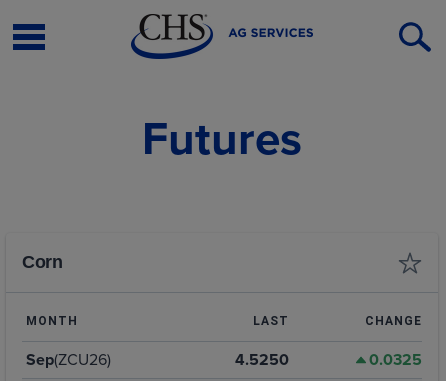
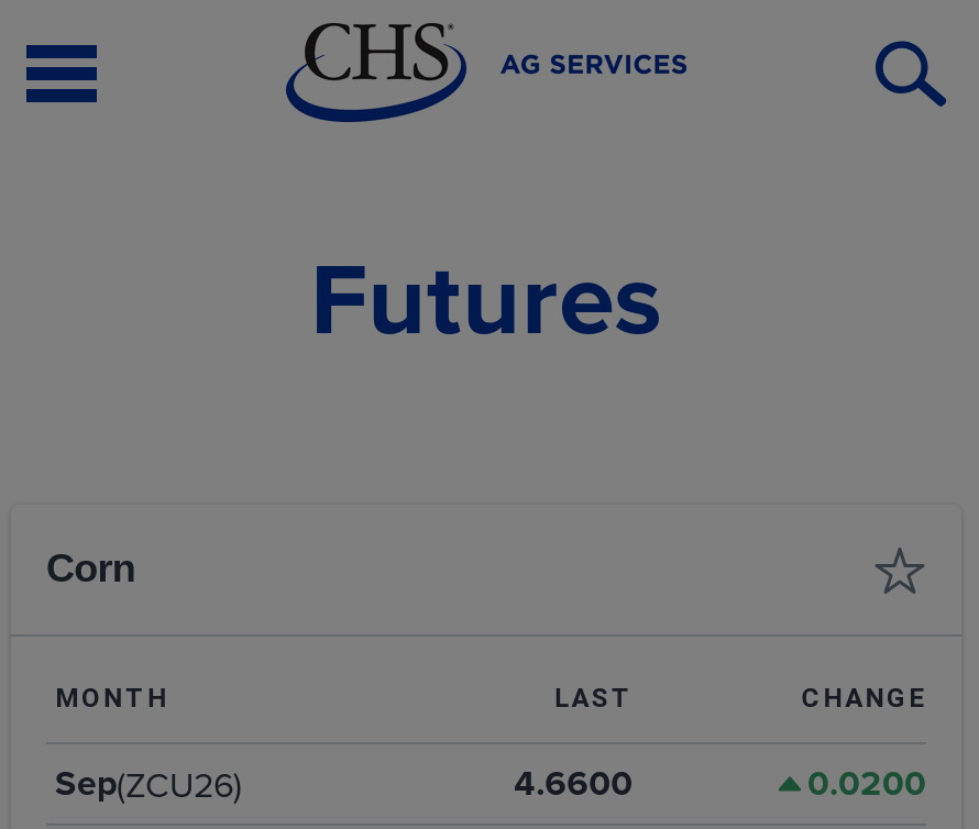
[235,348,289,371] 4.5250 -> [514,758,633,808] 4.6600
[369,348,422,371] 0.0325 -> [807,758,926,808] 0.0200

